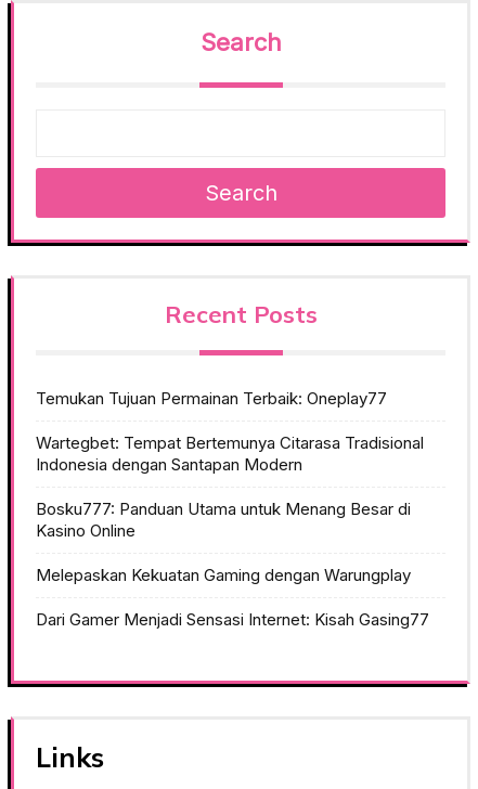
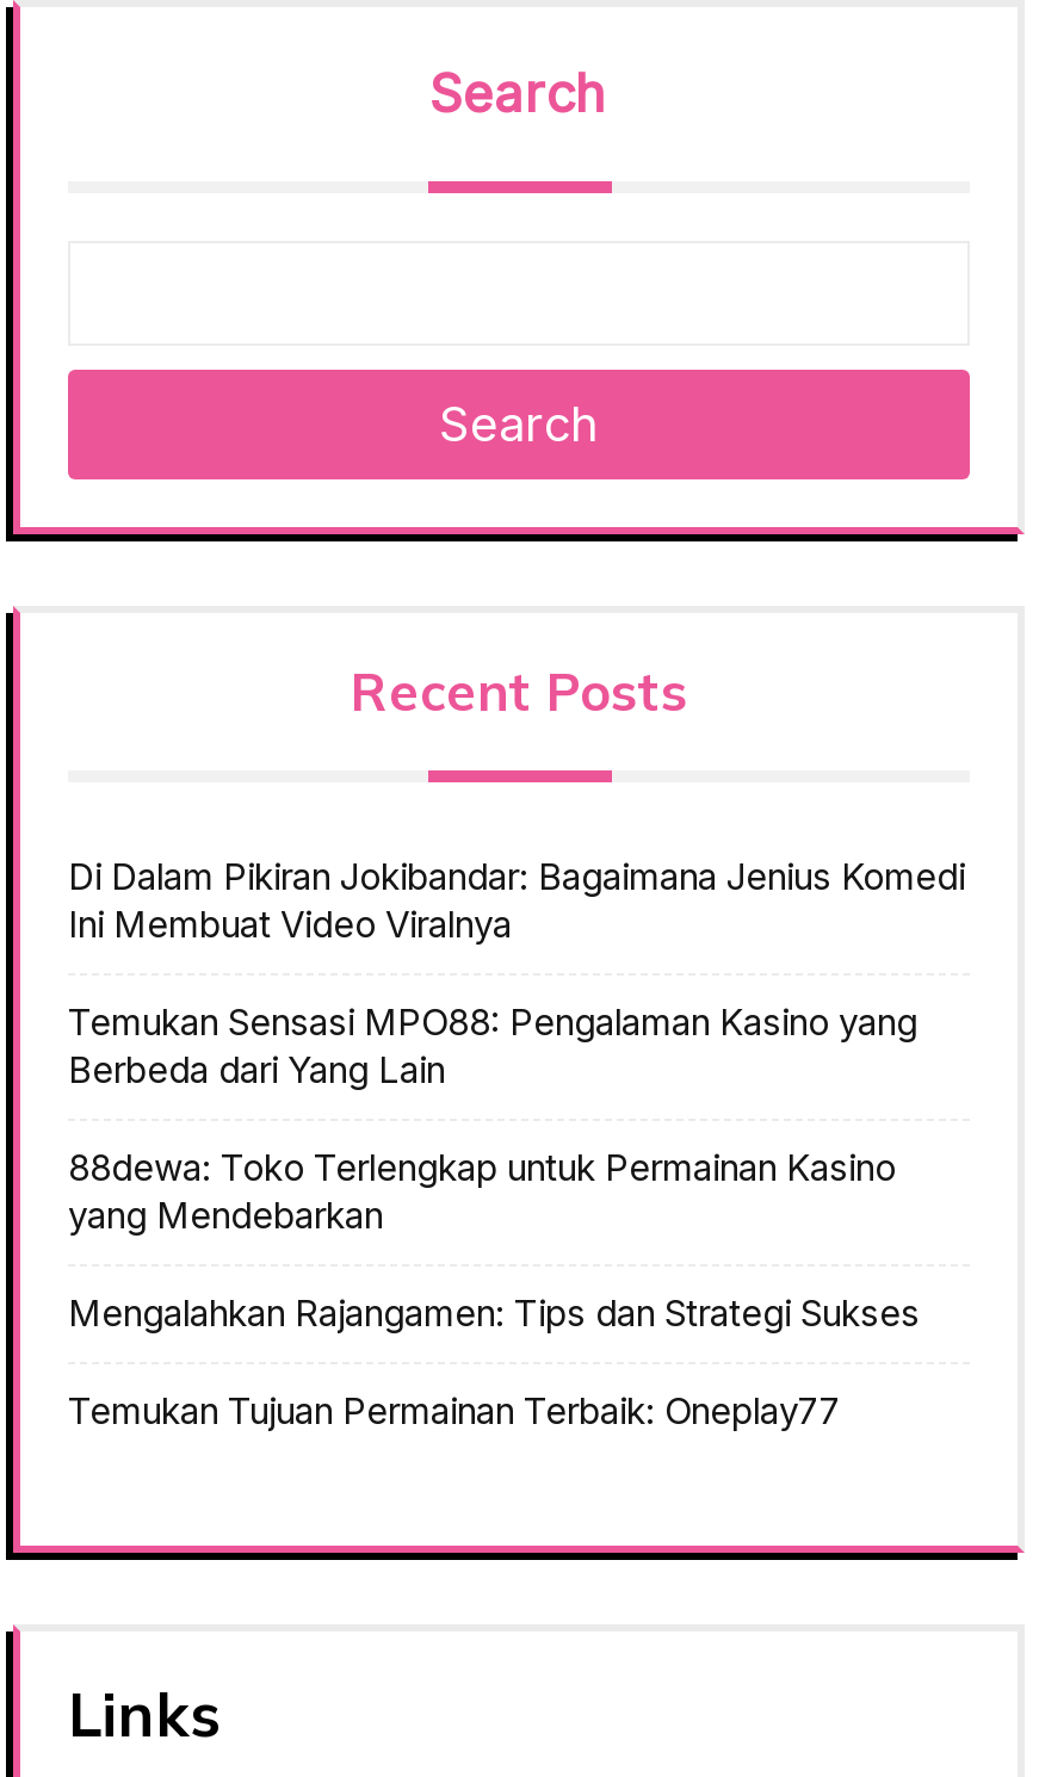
none -> [68,854,965,1335] Di Dalam Pikiran Jokibandar: Bagaimana Jenius Komedi | Ini Membuat Video Viralnya | Temukan Sensasi MPO88: Pengalaman Kasino yang | Berbeda dari Yang Lain | 88dewa: Toko Terlengkap untuk Permainan Kasino | yang Mendebarkan | Mengalahkan Rajangamen: Tips dan Strategi Sukses
moved [36,388,387,408] -> [68,1388,841,1433]: Temukan Tujuan Permainan Terbaik: Oneplay77
[36,432,429,630] Wartegbet: Tempat Bertemunya Citarasa Tradisional | Indonesia dengan Santapan Modern | Bosku777: Panduan Utama untuk Menang Besar di | Kasino Online | Melepaskan Kekuatan Gaming dengan Warungplay | Dari Gamer Menjadi Sensasi Internet: Kisah Gasing77 -> none

